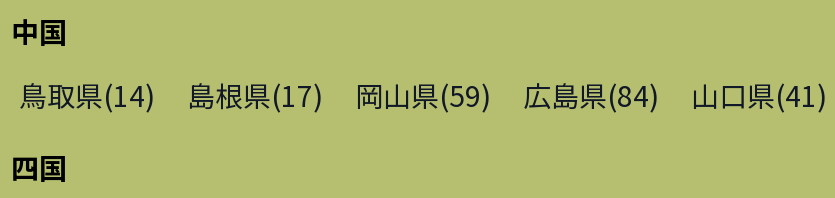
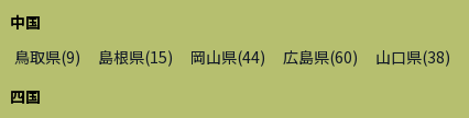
[19,76,155,116] 鳥取県(14) -> [14,46,80,68] 鳥取県(9)
[187,76,323,116] 島根県(17) -> [98,46,173,68] 島根県(15)
[355,76,491,116] 岡山県(59) -> [190,46,265,68] 岡山県(44)
[523,76,659,116] 広島県(84) -> [283,46,358,68] 広島県(60)
[691,76,827,116] 山口県(41) -> [375,46,450,68] 山口県(38)

